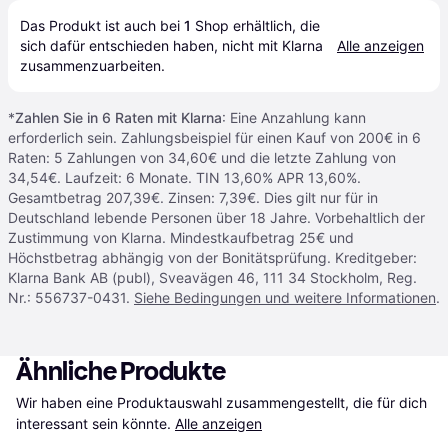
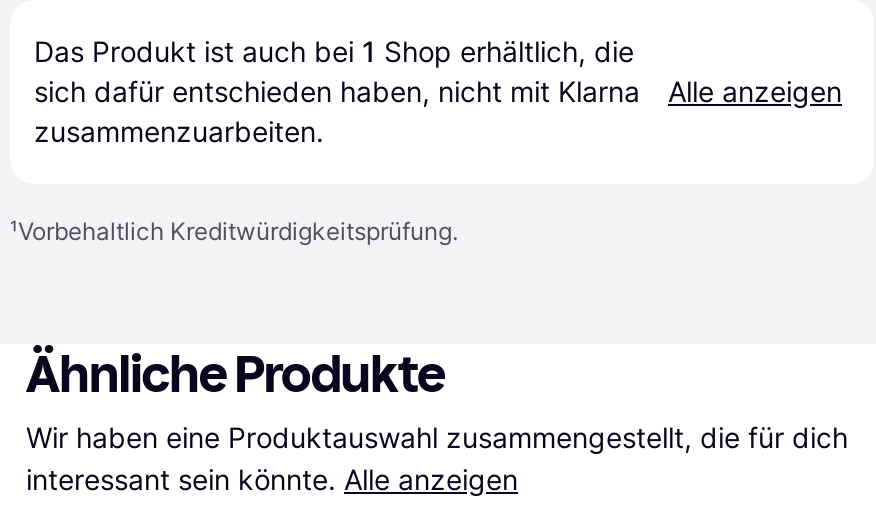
[8,109,440,306] *Zahlen Sie in 6 Raten mit Klarna: Eine Anzahlung kann | erforderlich sein. Zahlungsbeispiel für einen Kauf von 200€ in 6 | Raten: 5 Zahlungen von 34,60€ und die letzte Zahlung von | 34,54€. Laufzeit: 6 Monate. TIN 13,60% APR 13,60%. | Gesamtbetrag 207,39€. Zinsen: 7,39€. Dies gilt nur für in | Deutschland lebende Personen über 18 Jahre. Vorbehaltlich der | Zustimmung von Klarna. Mindestkaufbetrag 25€ und | Höchstbetrag abhängig von der Bonitätsprüfung. Kreditgeber: | Klarna Bank AB (publ), Sveavägen 46, 111 34 Stockholm, Reg. | Nr.: 556737-0431. Siehe Bedingungen und weitere Informationen. -> [10,216,458,246] ¹Vorbehaltlich Kreditwürdigkeitsprüfung.

